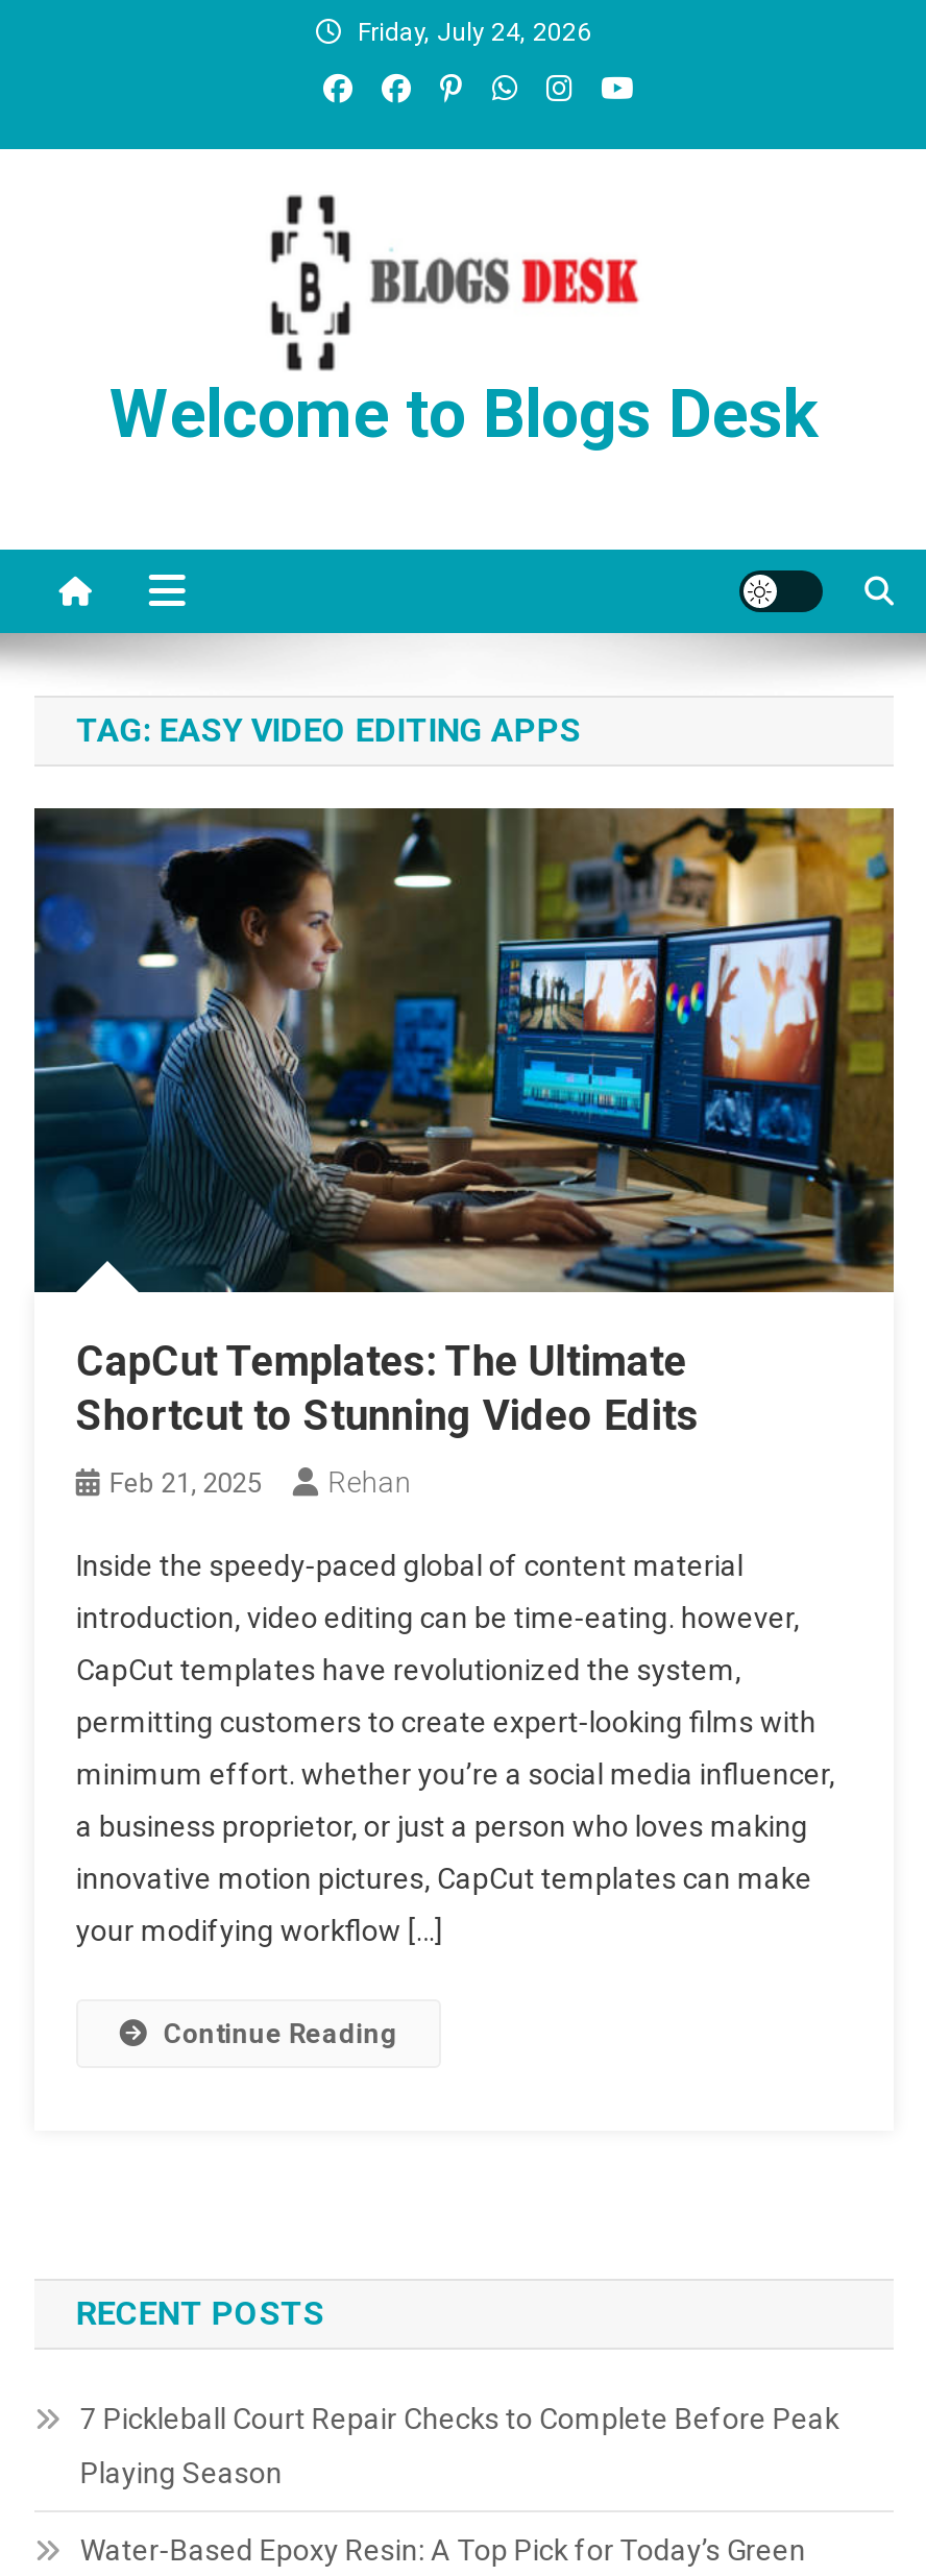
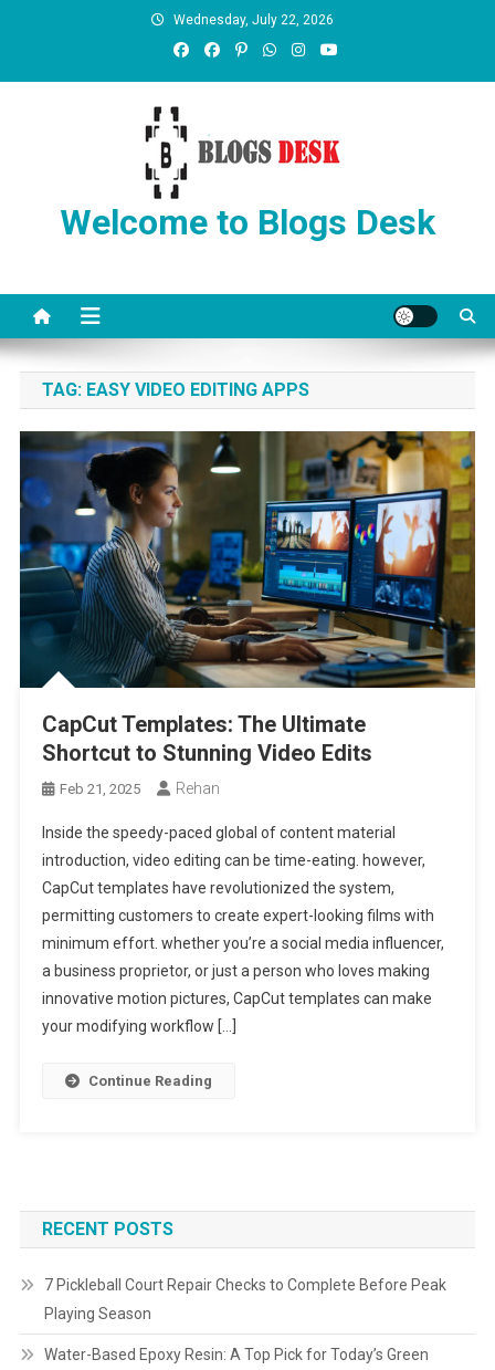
[358,18,591,47] Friday, July 24, 2026 -> [173,12,333,28] Wednesday, July 22, 2026

